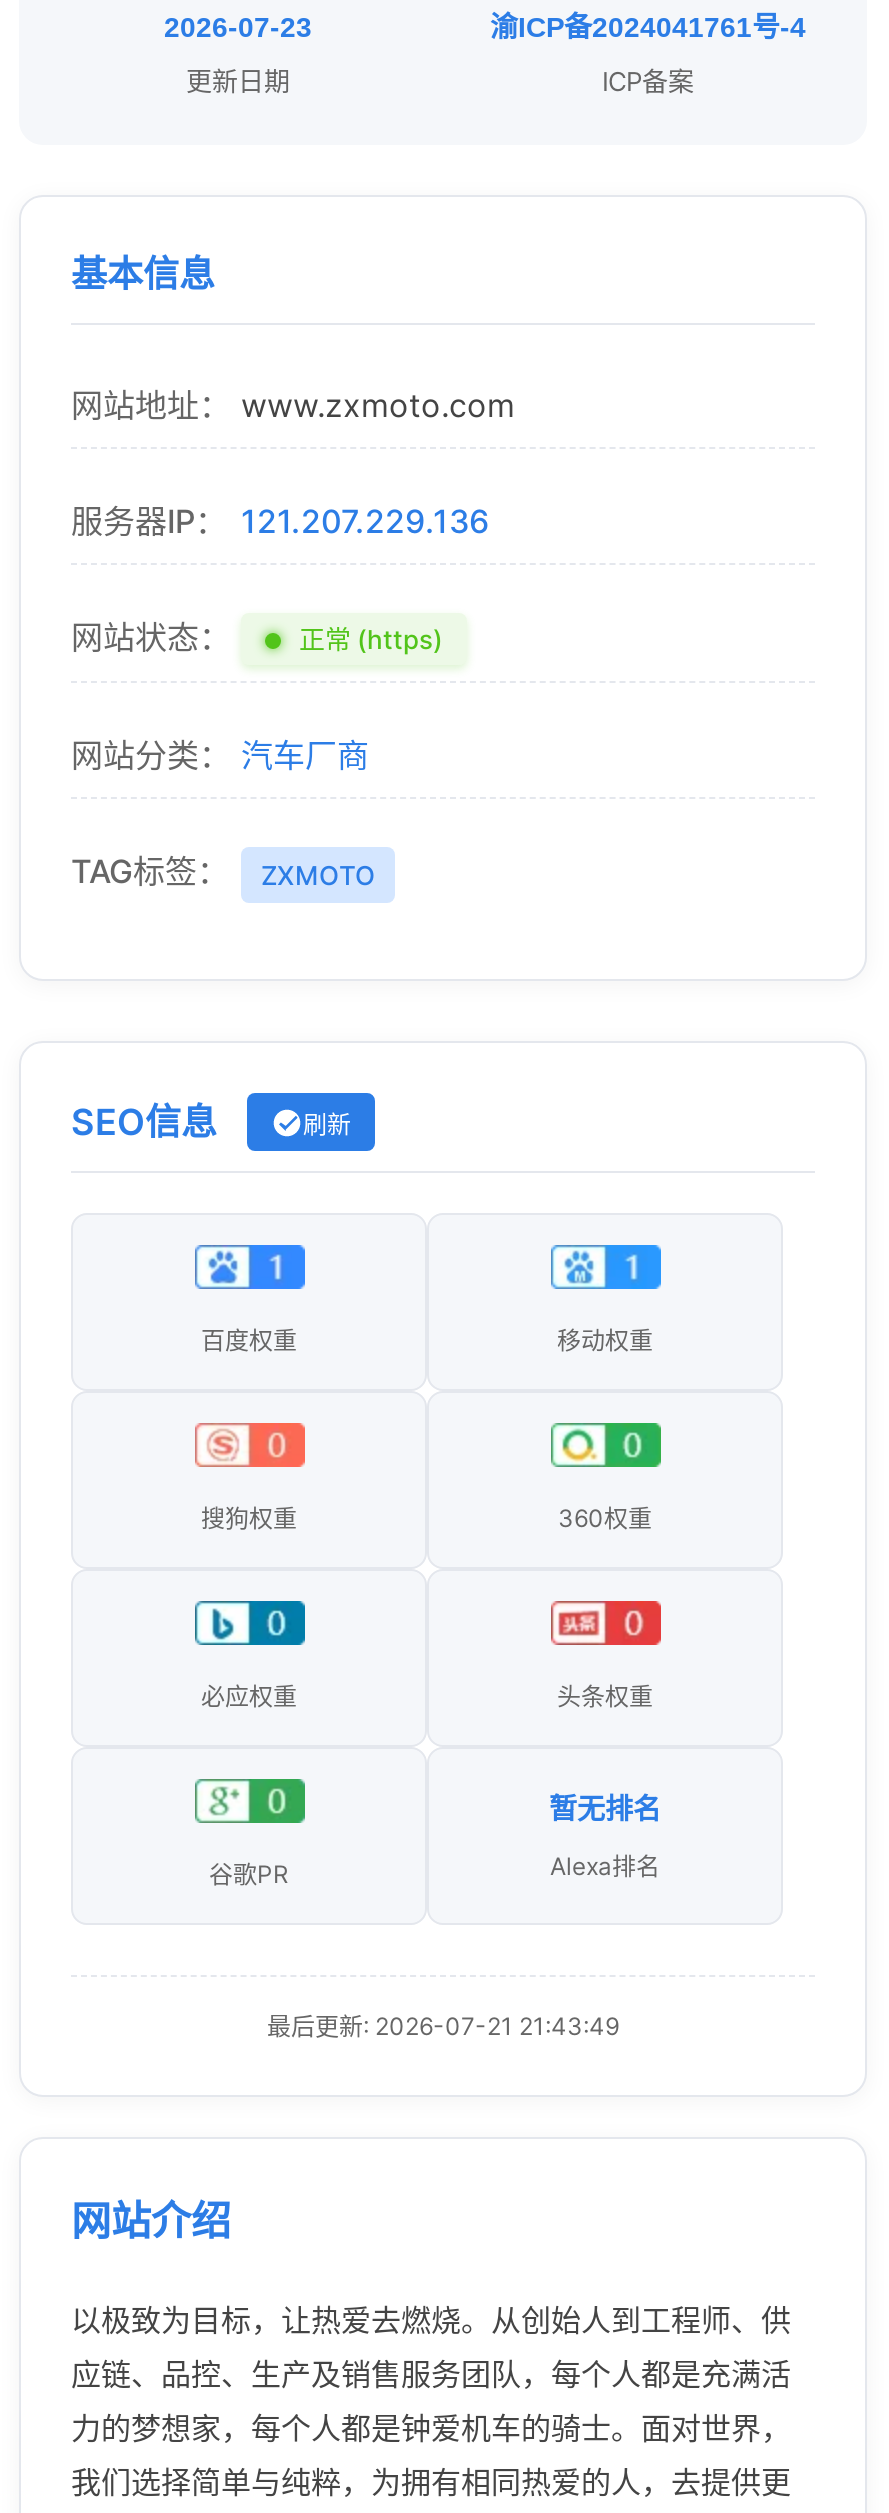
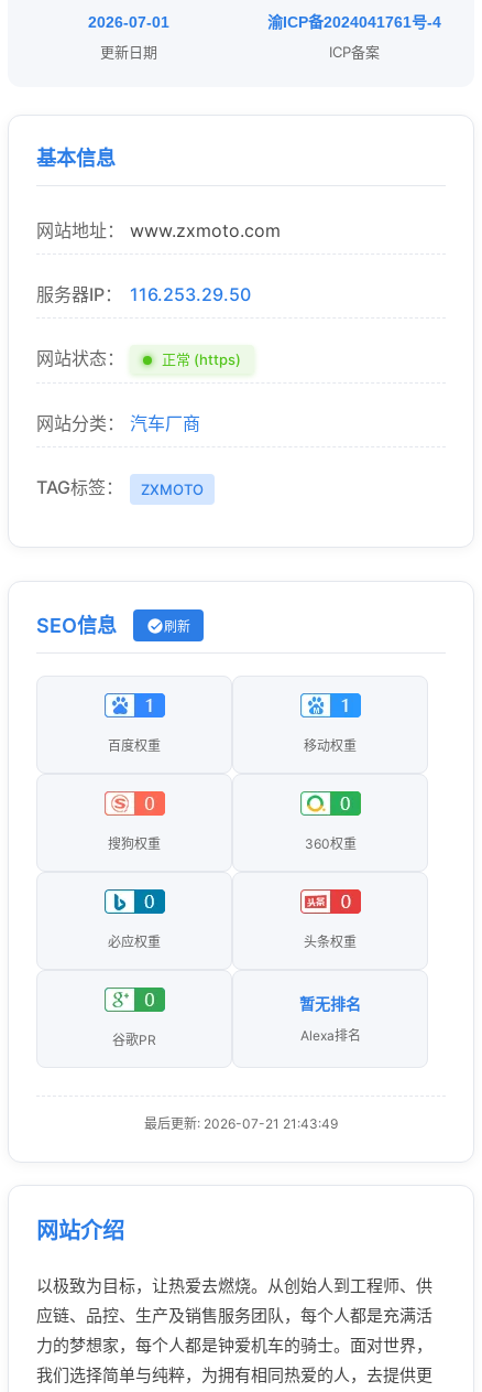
[164,11,312,43] 2026-07-23 -> [87,13,169,31] 2026-07-01
[71,501,489,541] 服务器IP： 121.207.229.136 -> [36,283,251,305] 服务器IP： 116.253.29.50

